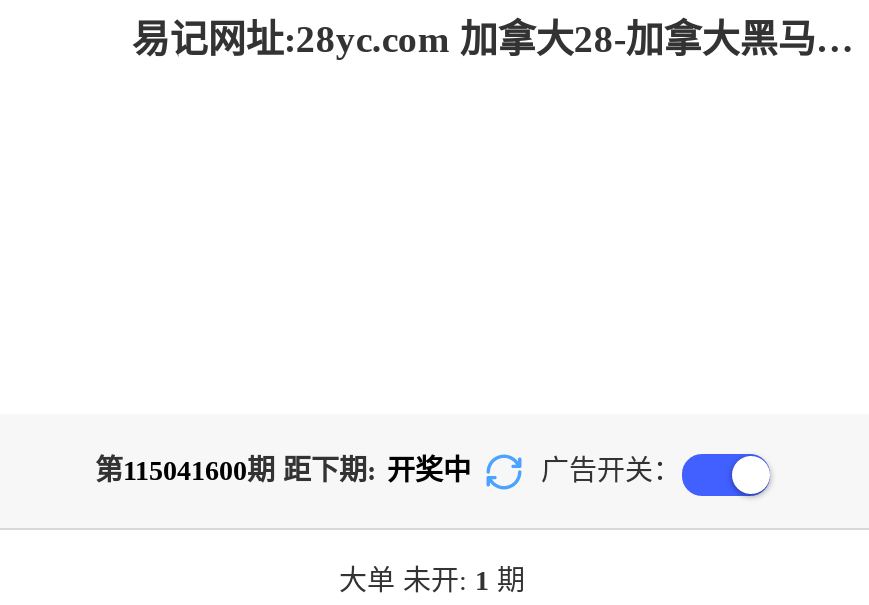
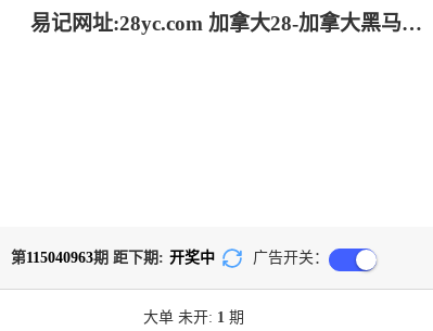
[95,455,471,485] 第115041600期 距下期: 开奖中 -> [10,249,214,265] 第115040963期 距下期: 开奖中

